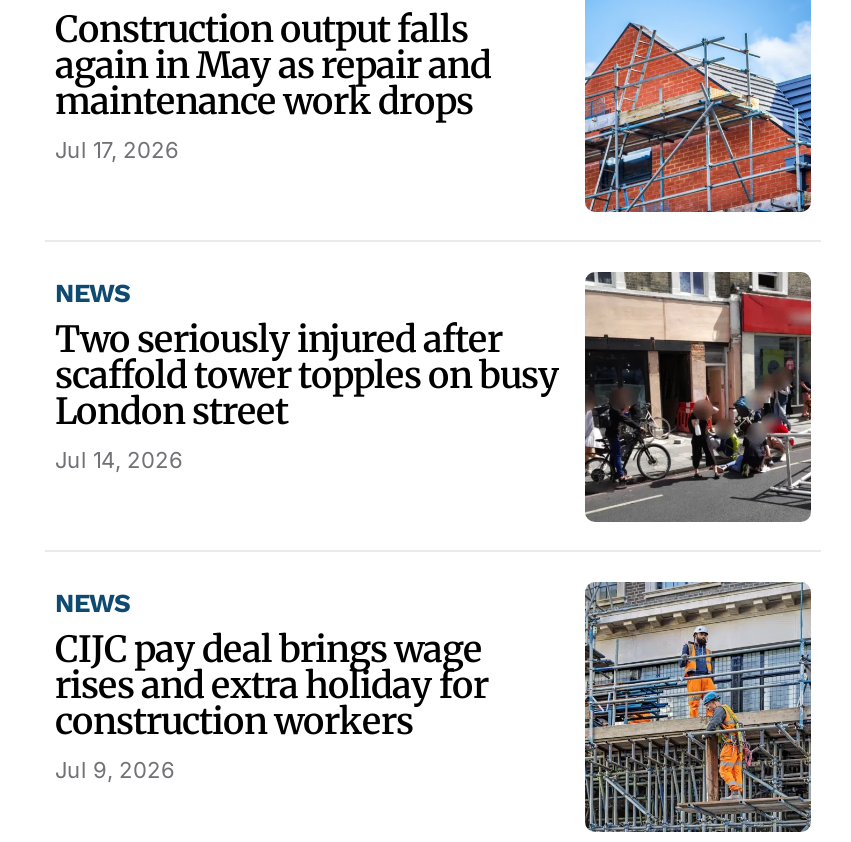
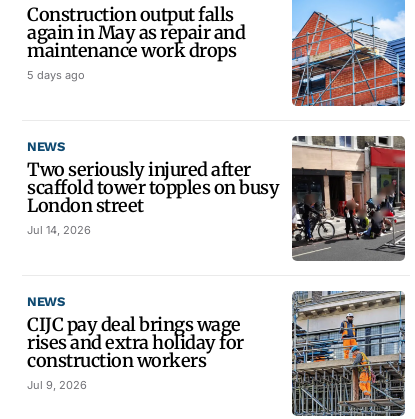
[55,136,179,164] Jul 17, 2026 -> [27,68,85,82] 5 days ago

